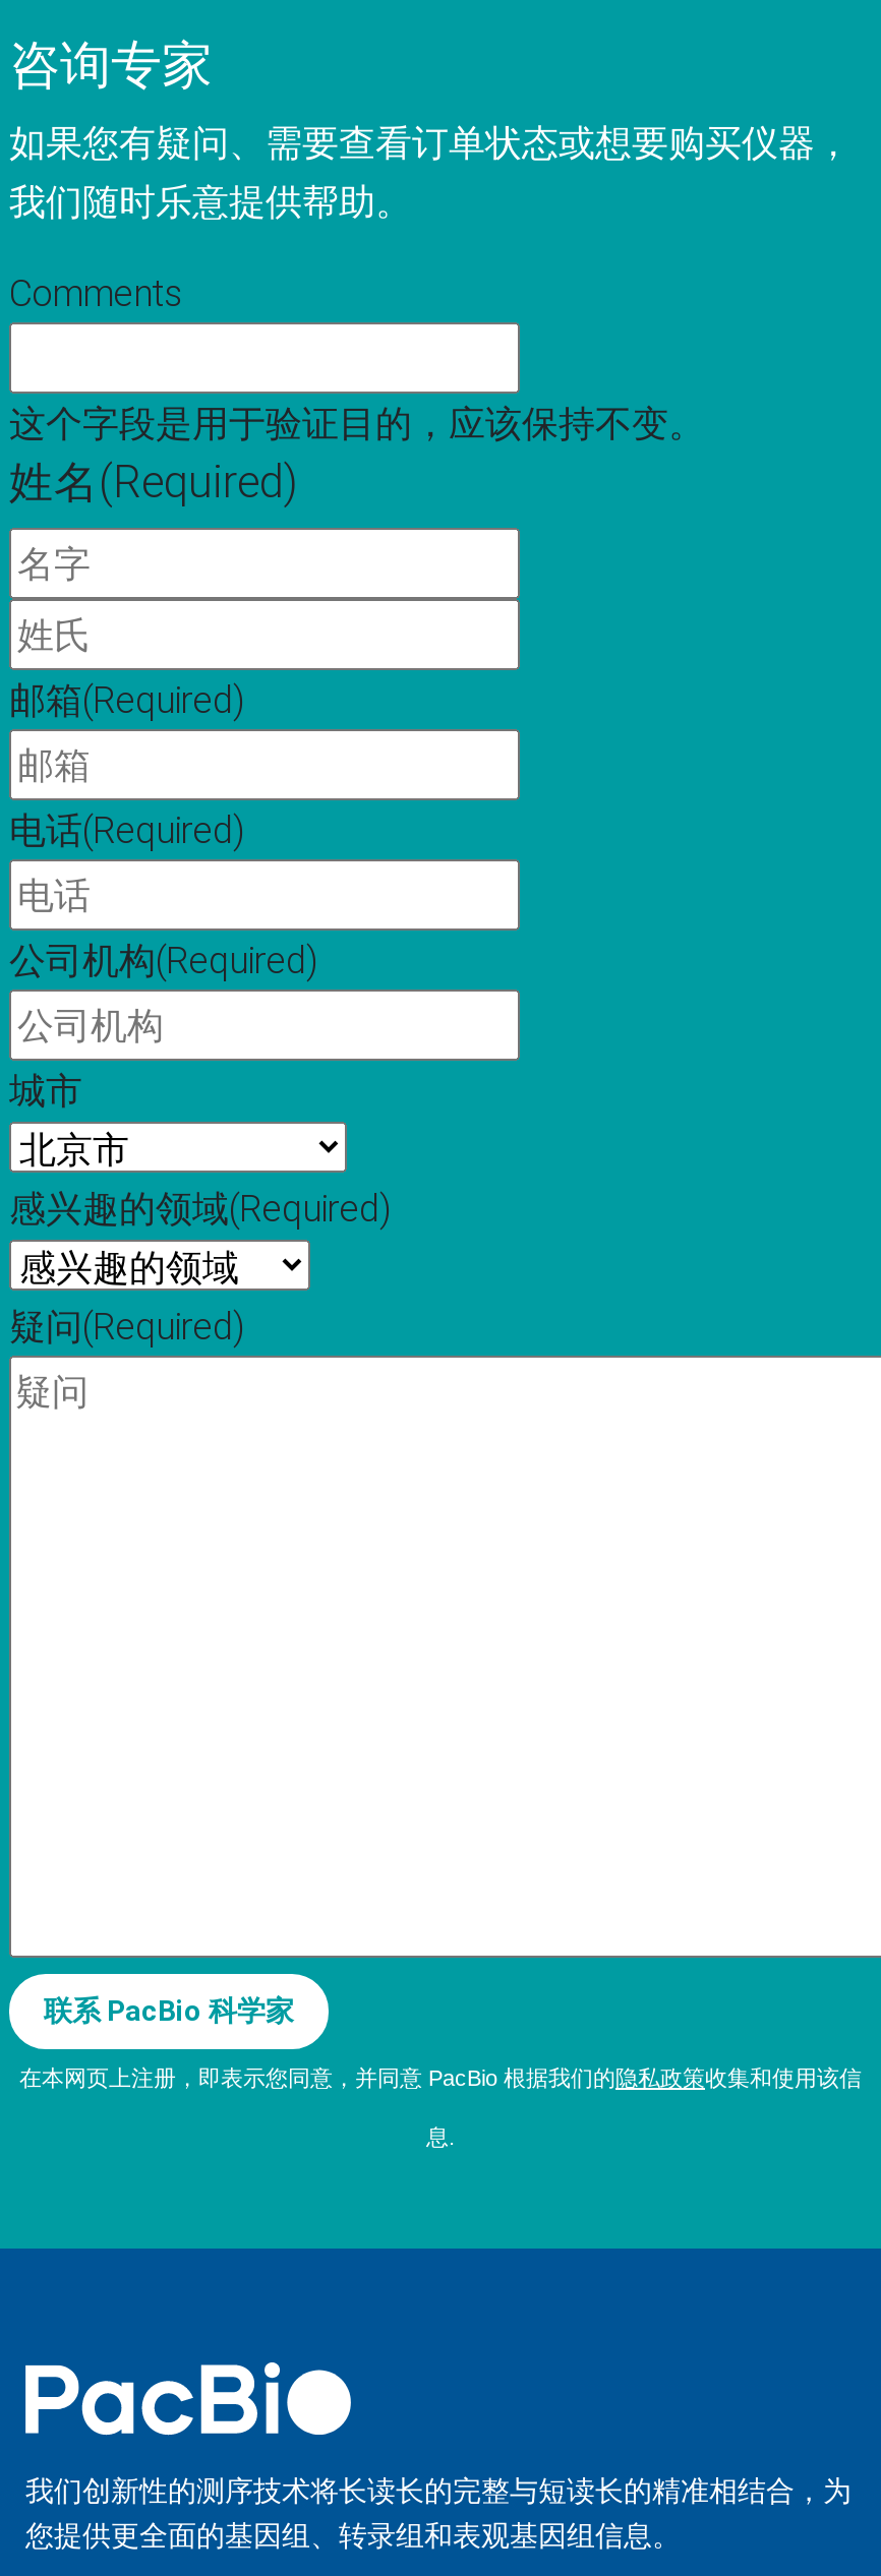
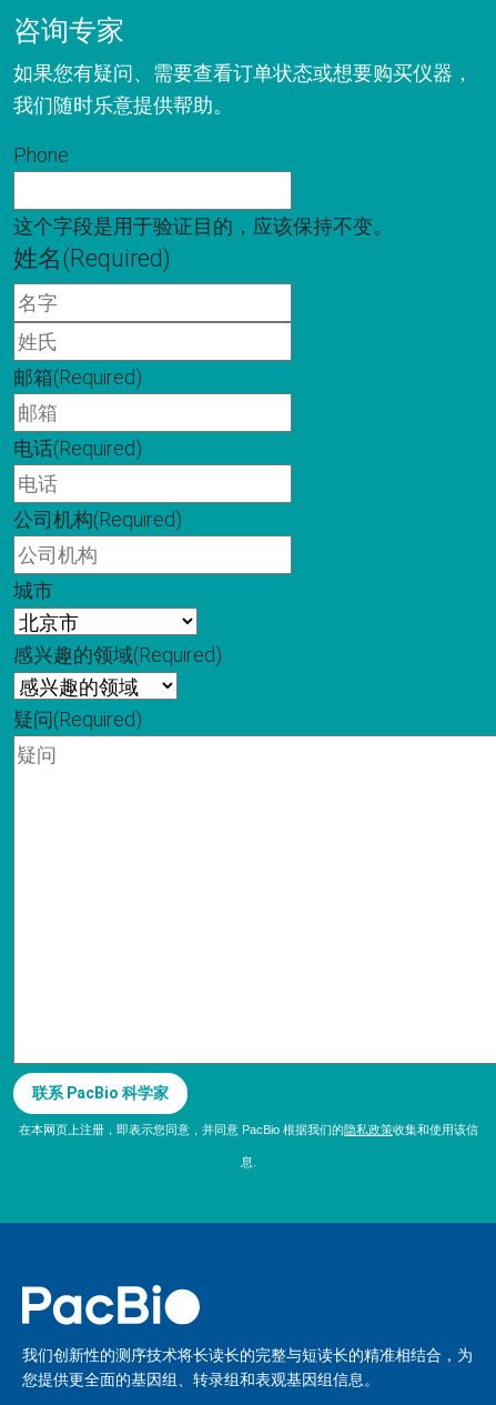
[9,272,182,314] Comments -> [13,143,69,167] Phone

